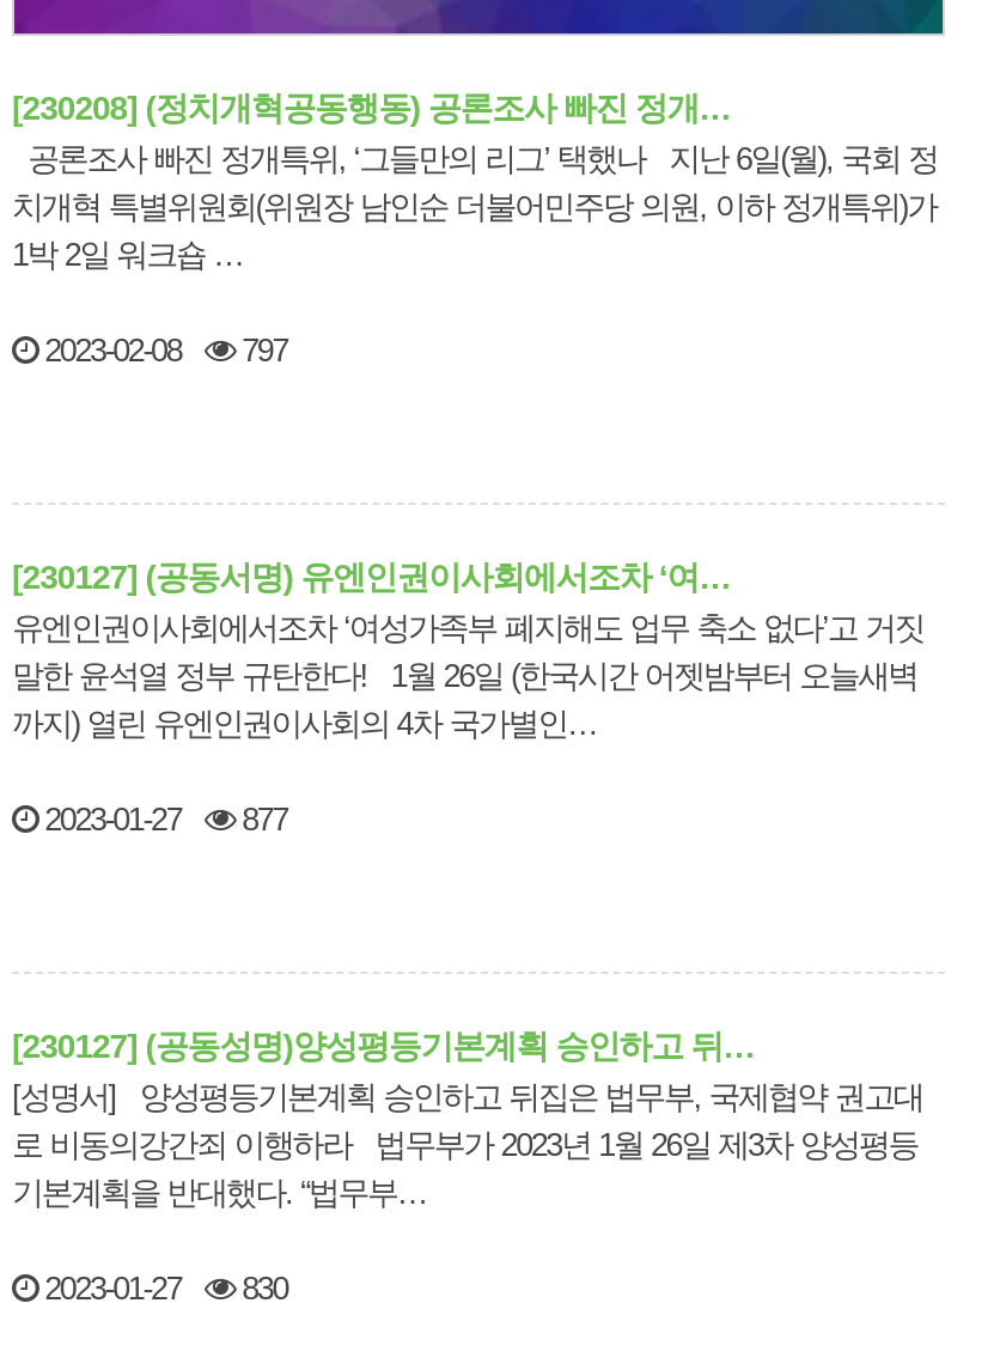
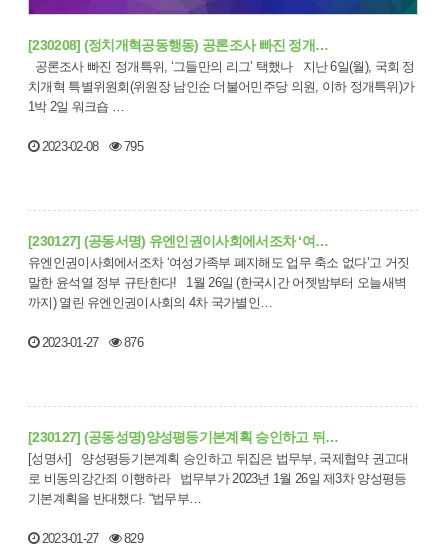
[37,331,287,367] 2023-02-08 797 -> [38,138,143,153] 2023-02-08 795
[37,801,287,837] 2023-01-27 877 -> [38,335,143,350] 2023-01-27 876
[37,1270,287,1306] 2023-01-27 830 -> [38,531,143,546] 2023-01-27 829

